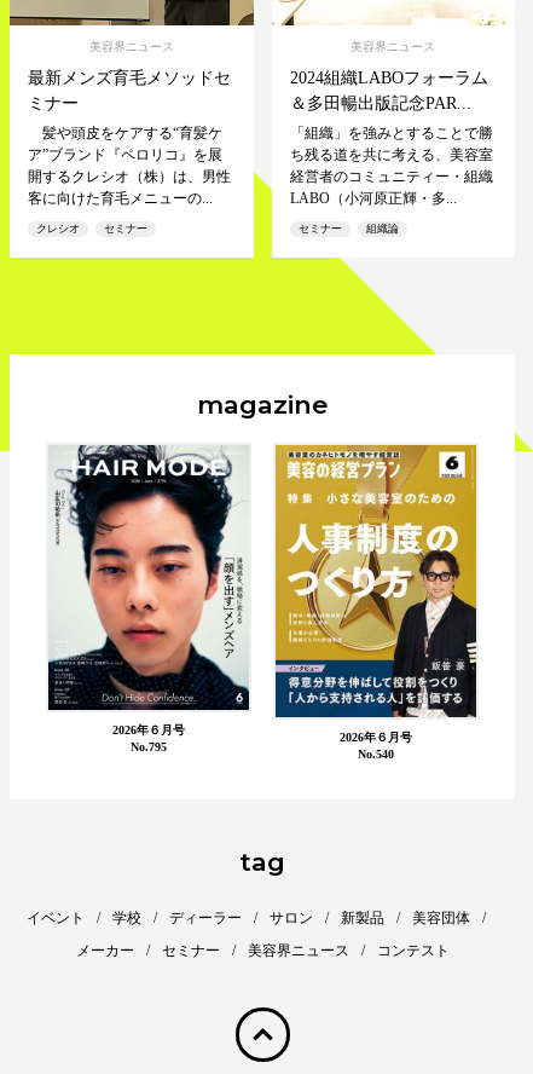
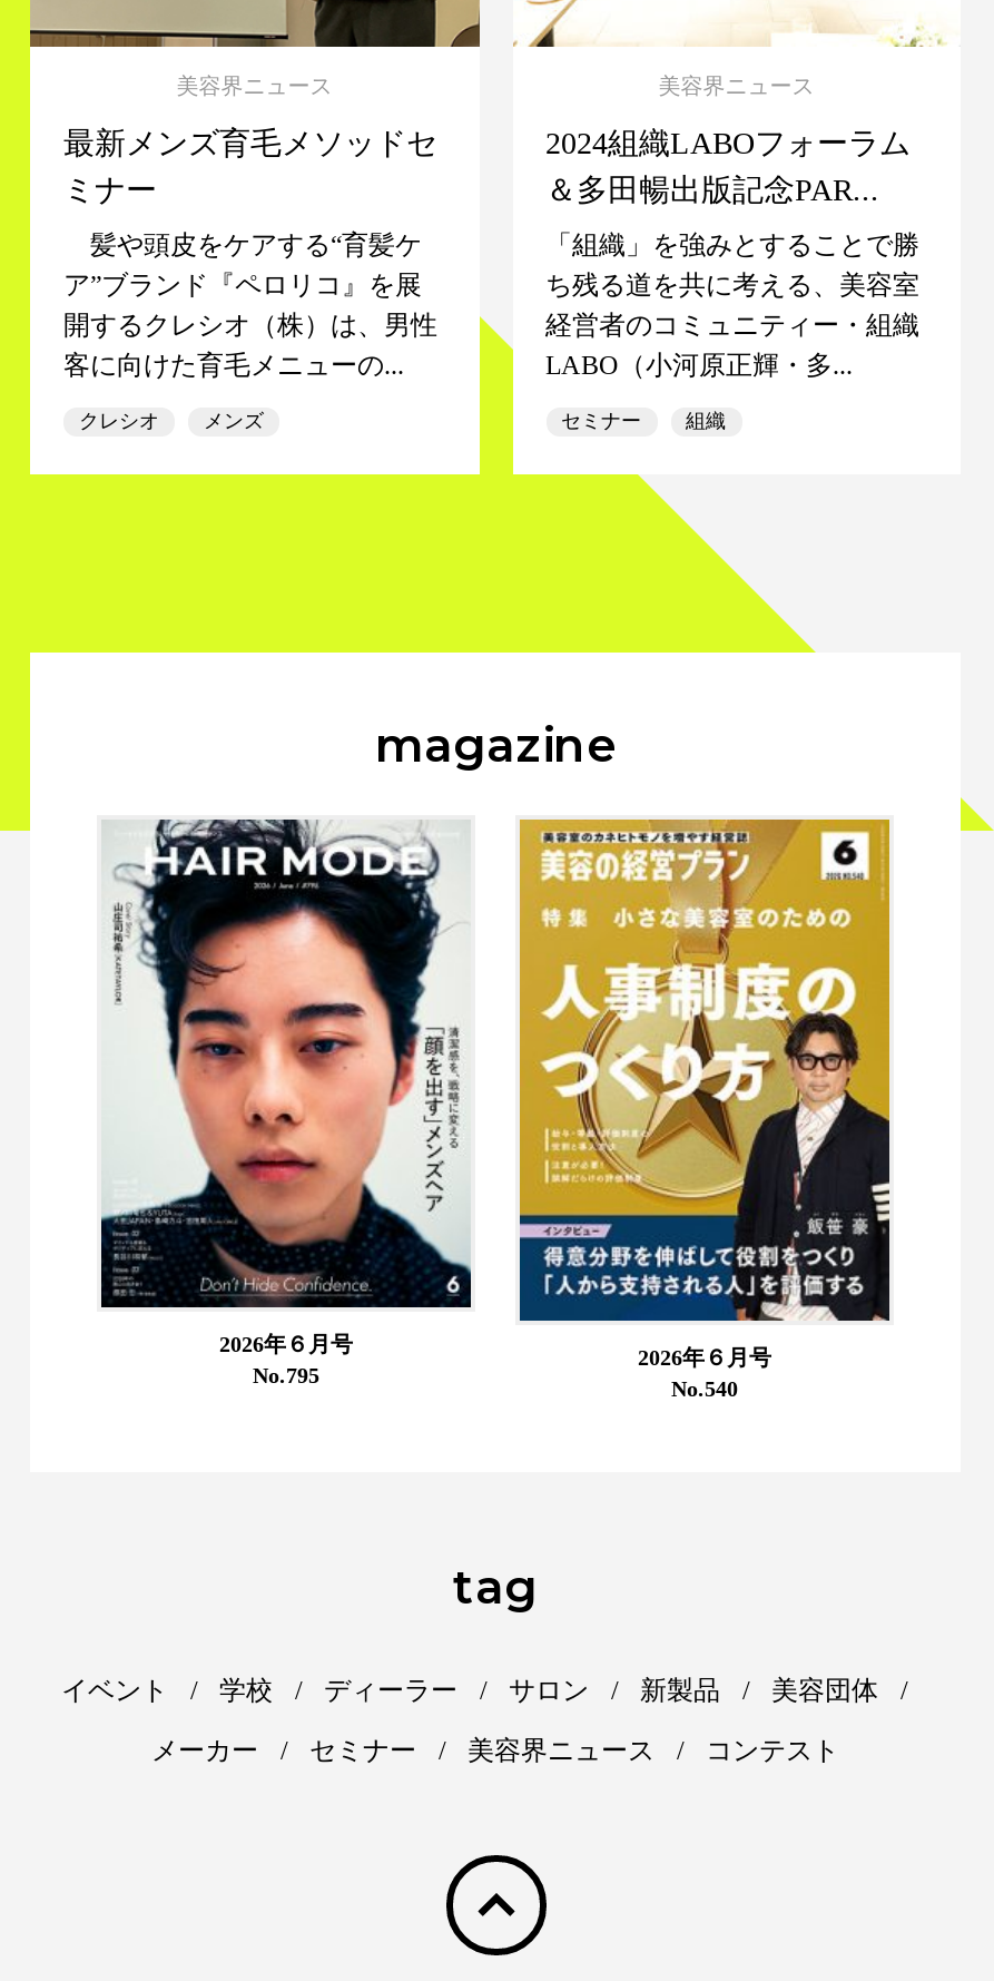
[104,223,147,235] セミナー -> [204,410,264,433] メンズ
[366,223,398,235] 組織論 -> [686,410,726,433] 組織

